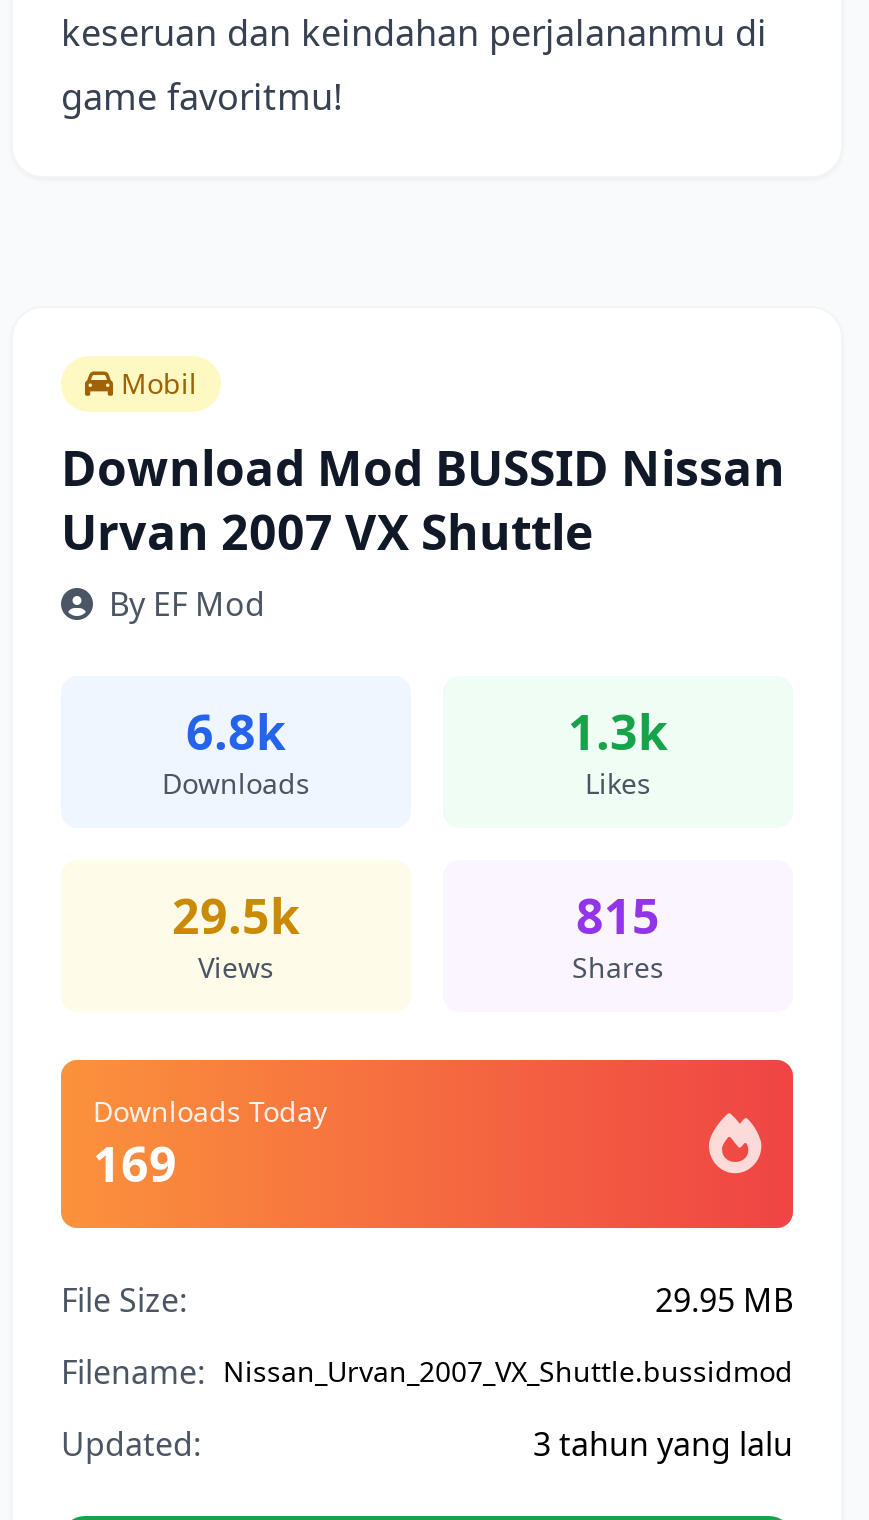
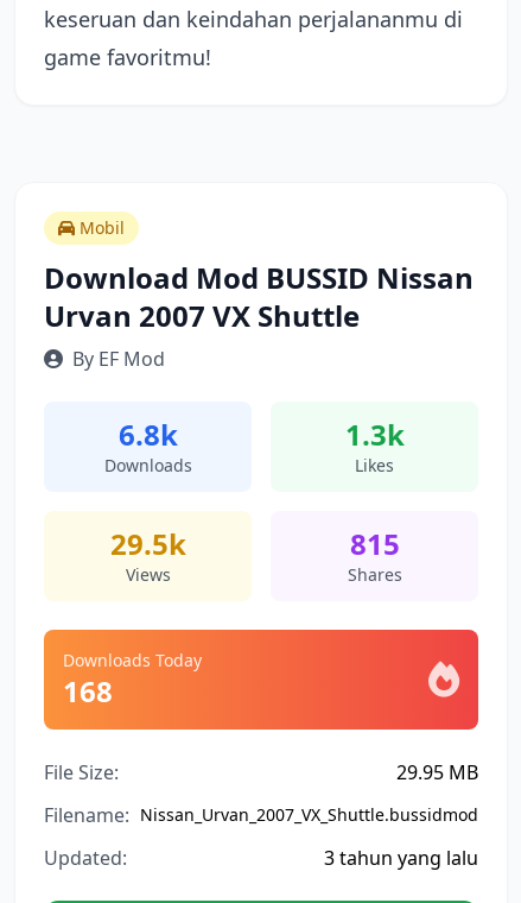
[93,1130,177,1196] 169 -> [63,671,113,711] 168

